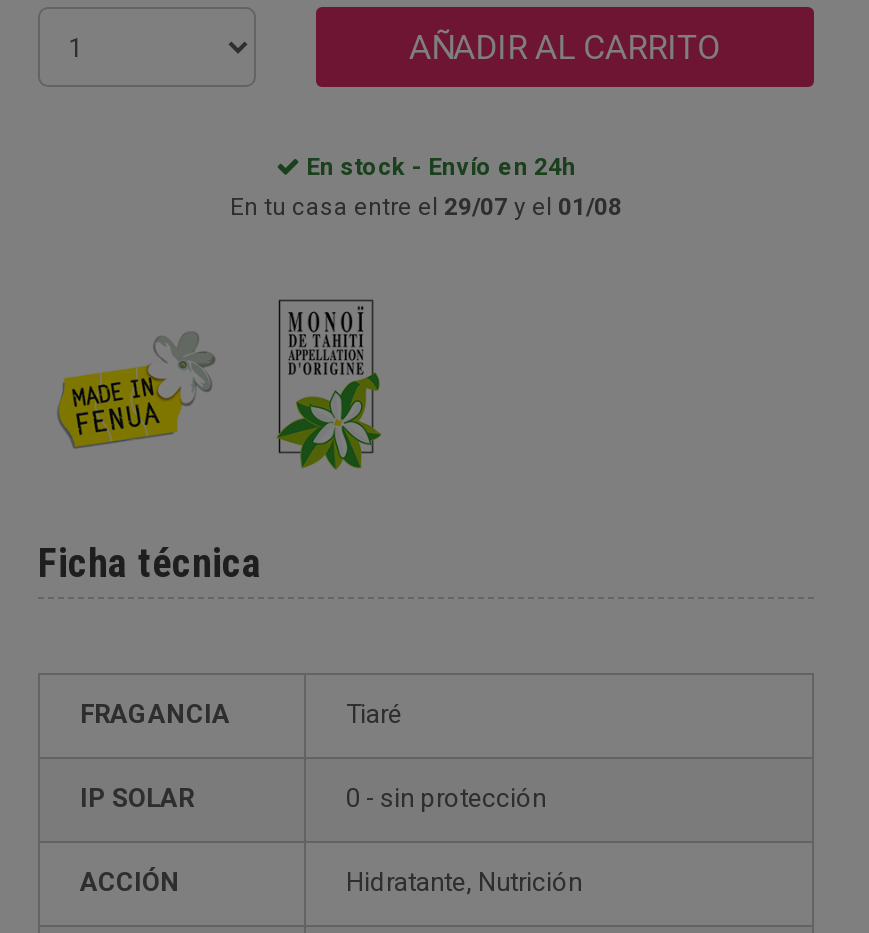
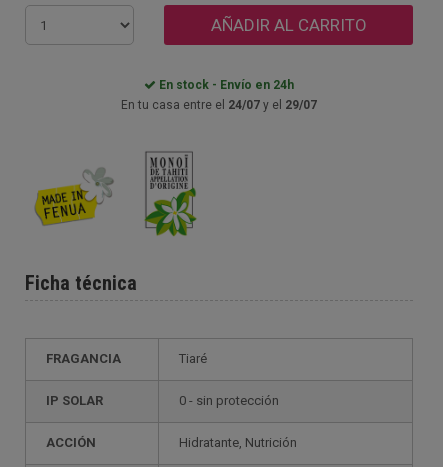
[230,193,622,221] En tu casa entre el 29/07 y el 01/08 -> [121,98,317,112] En tu casa entre el 24/07 y el 29/07

